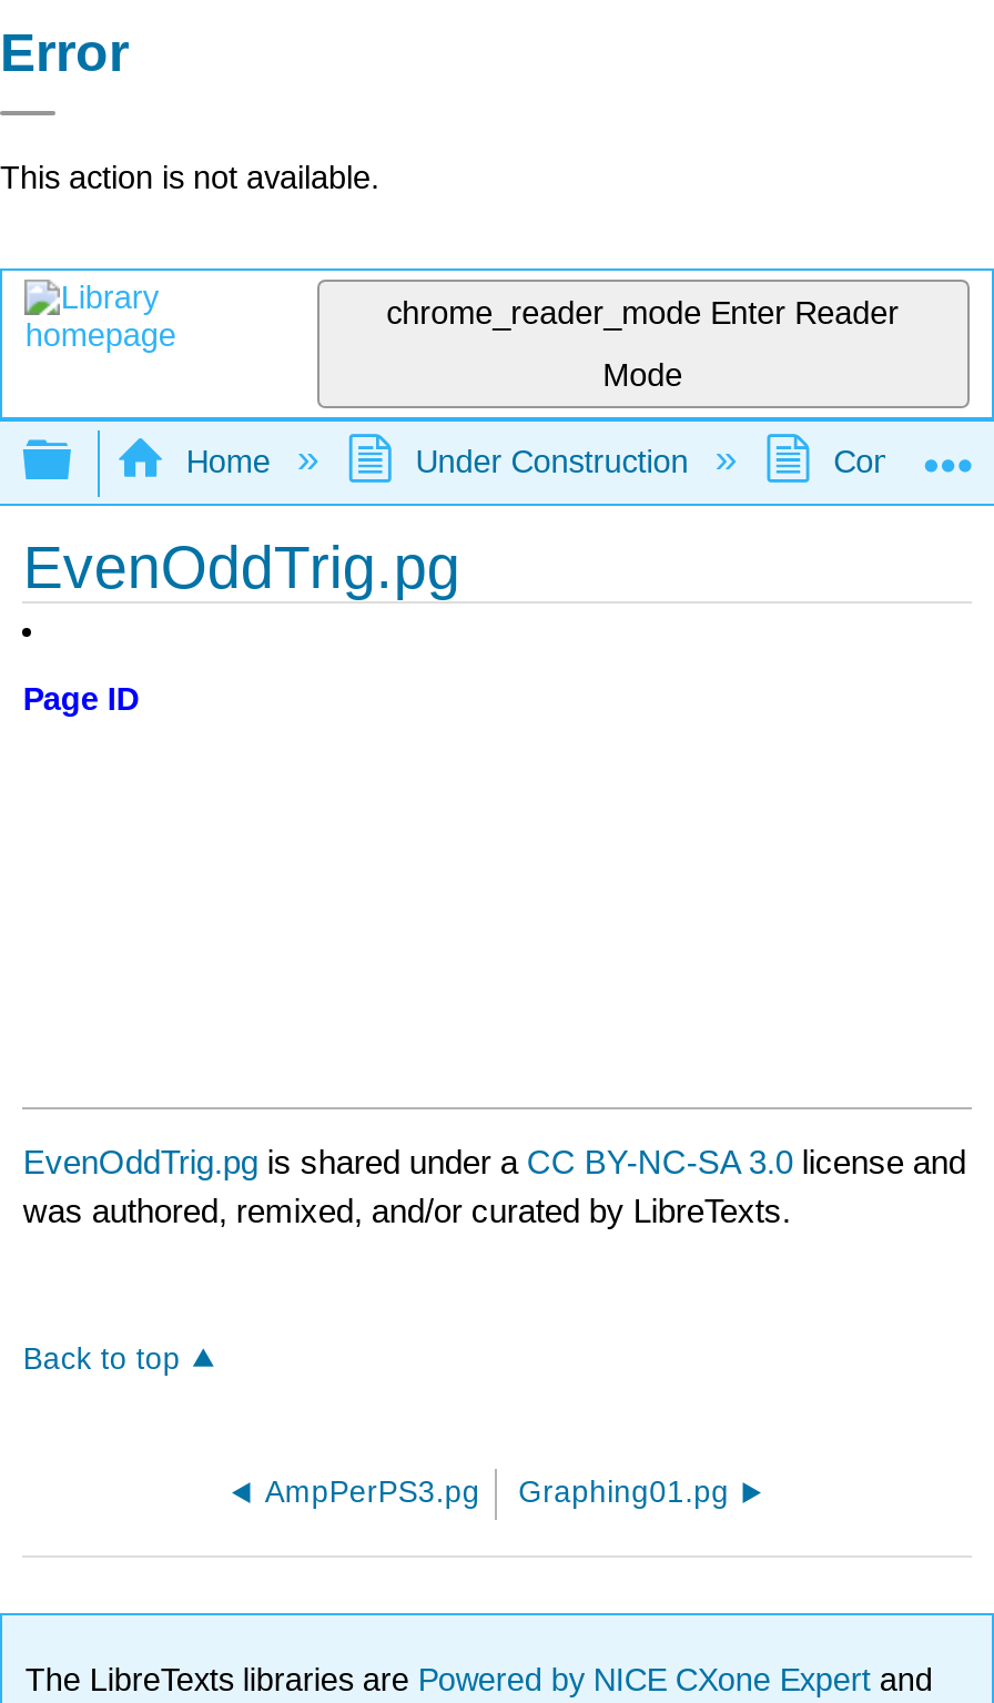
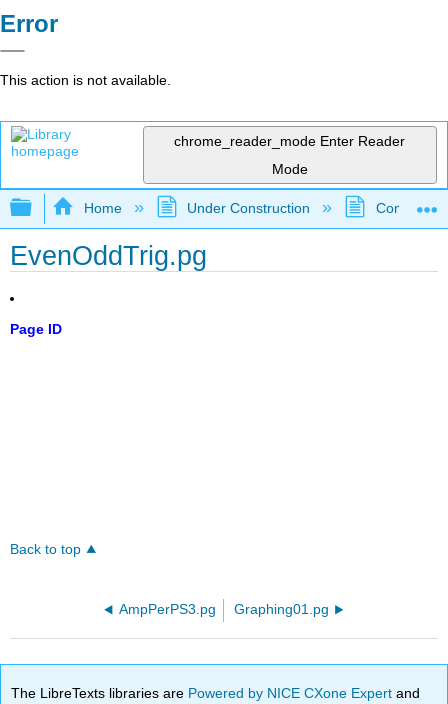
[23,1144,966,1230] EvenOddTrig.pg is shared under a CC BY-NC-SA 3.0 license and | was authored, remixed, and/or curated by LibreTexts. -> none

